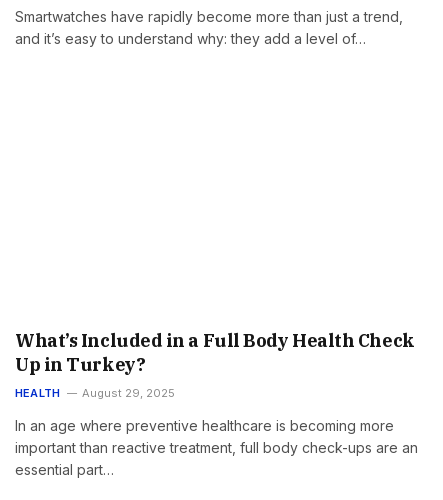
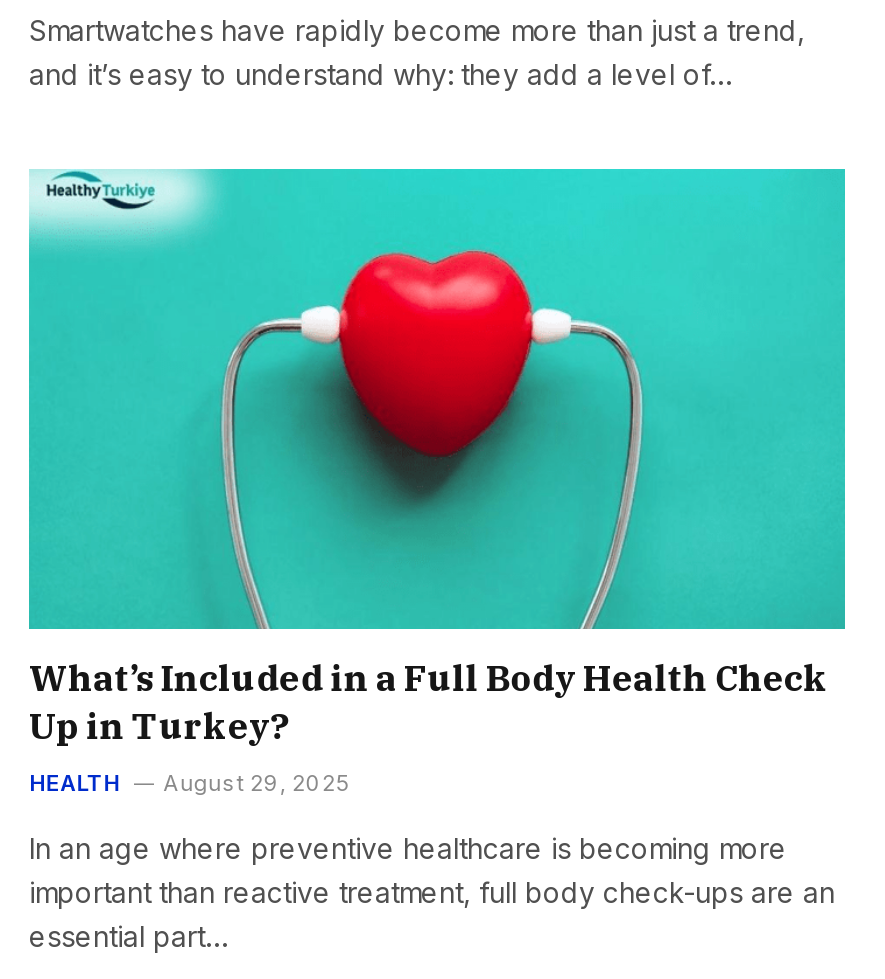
none -> [27,167,847,631] [image]

